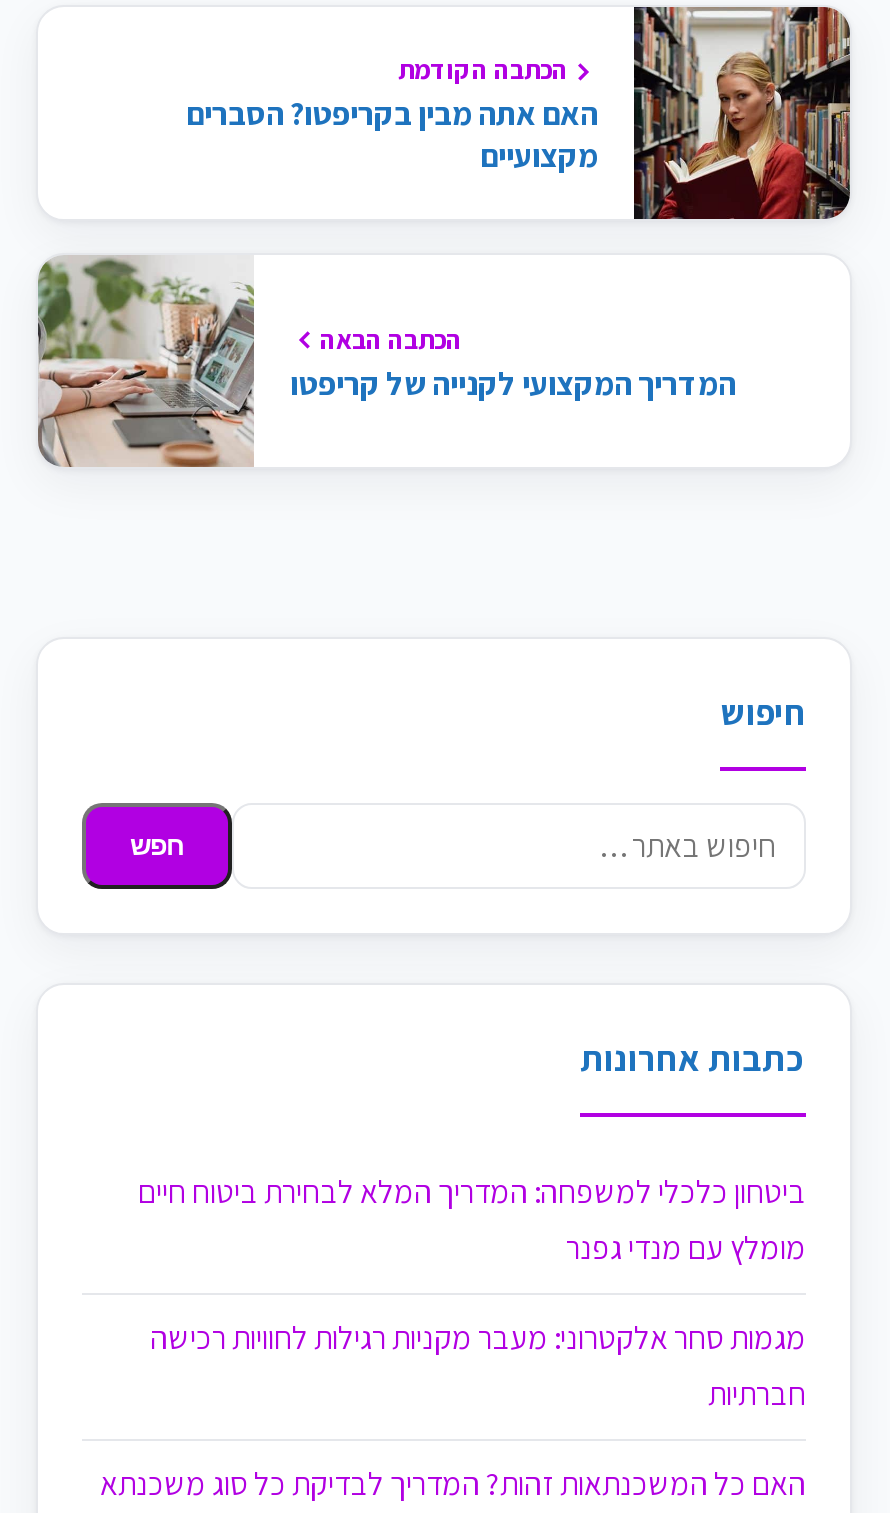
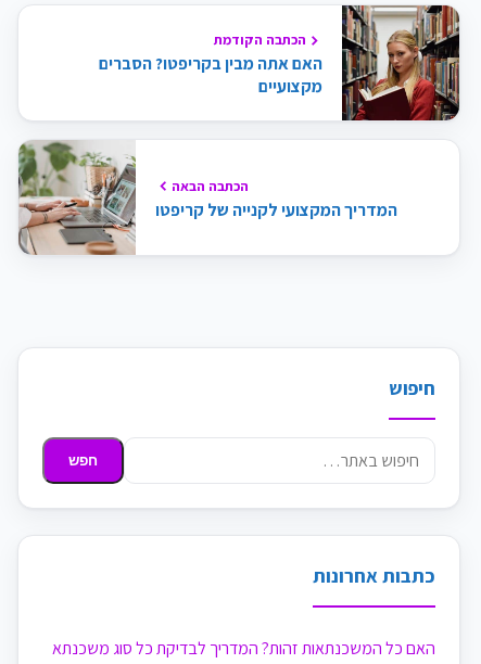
[138,1171,806,1415] ביטחון כלכלי למשפחה: המדריך המלא לבחירת ביטוח חיים | מומלץ עם מנדי גפנר | מגמות סחר אלקטרוני: מעבר מקניות רגילות לחוויות רכישה | חברתיות -> none

